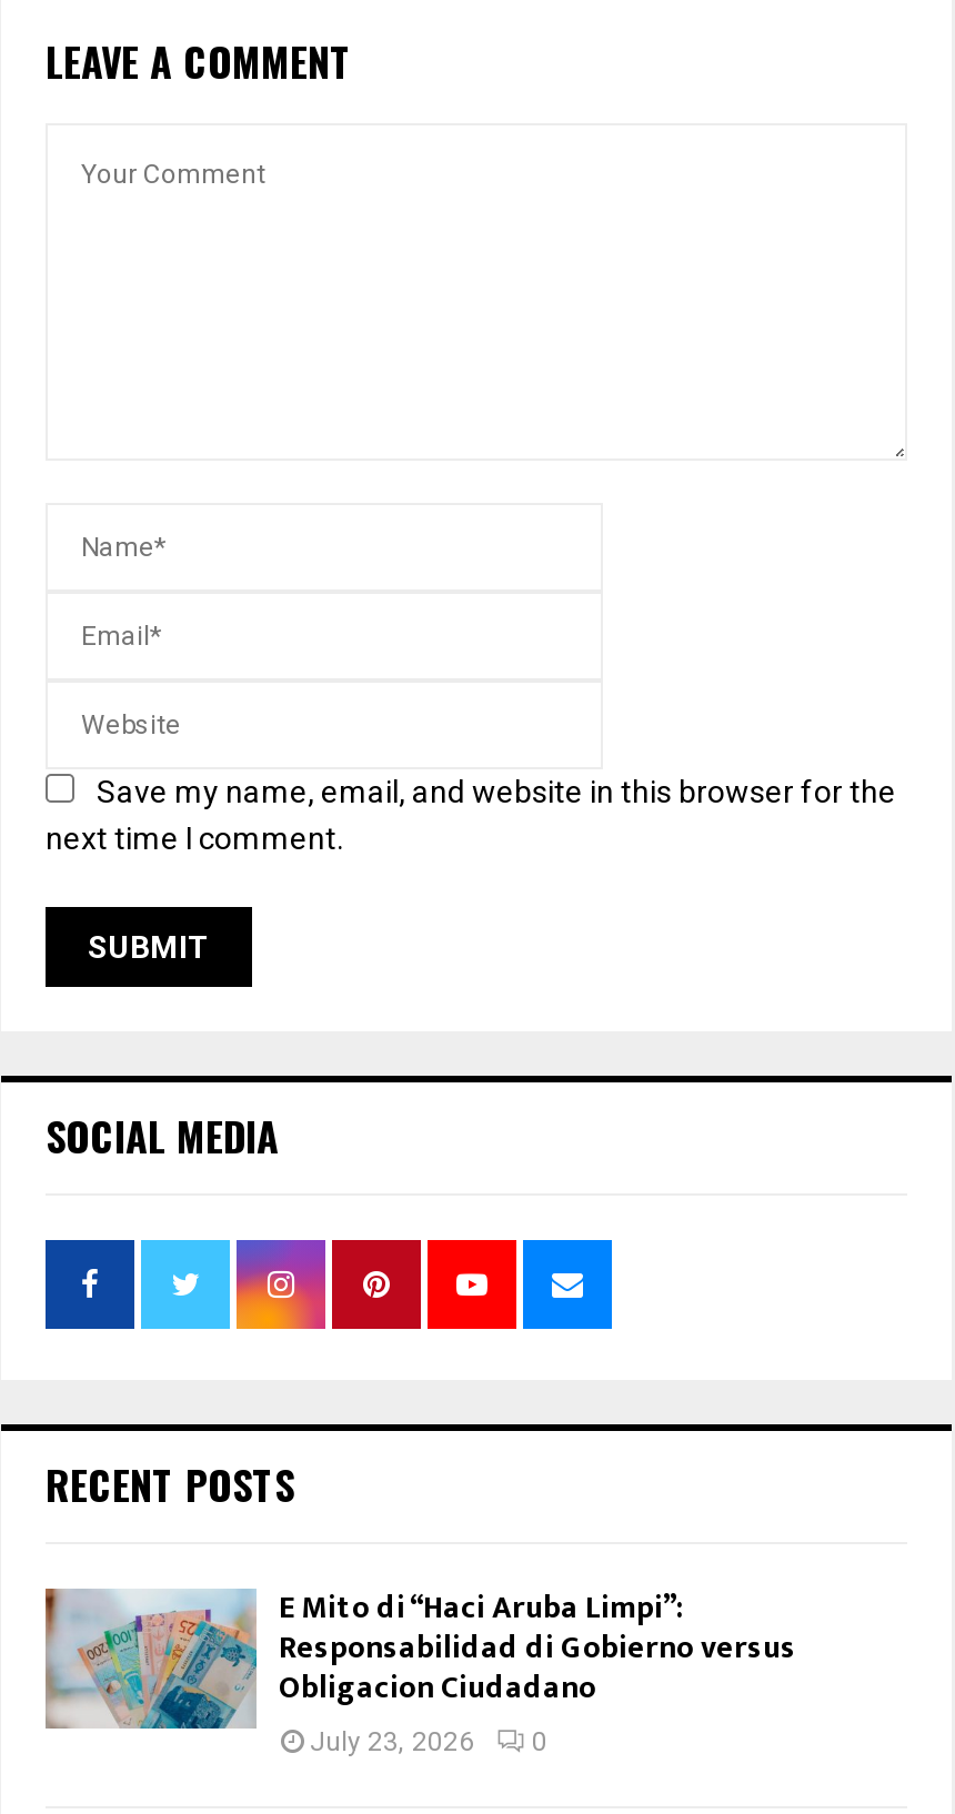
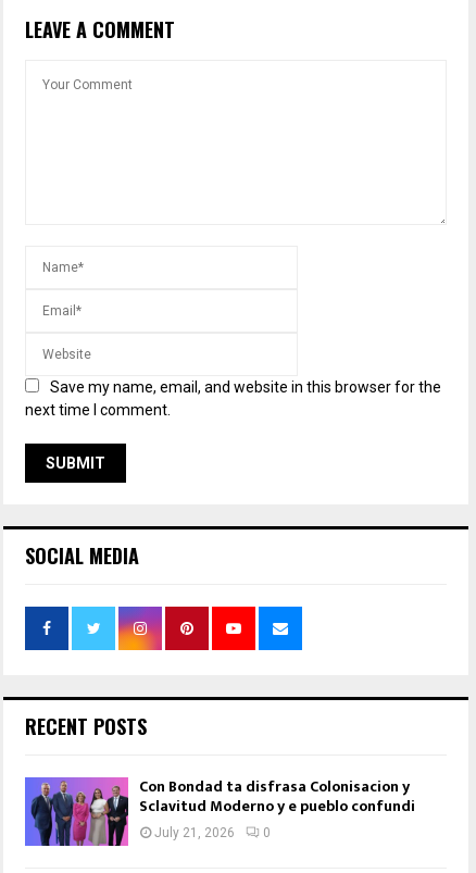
[43,1582,796,1768] [image] | E Mito di “Haci Aruba Limpi”: | Responsabilidad di Gobierno versus | Obligacion Ciudadano | July 23, 2026 -> [24,774,415,847] [image] | Con Bondad ta disfrasa Colonisacion y | Sclavitud Moderno y e pueblo confundi | July 21, 2026

